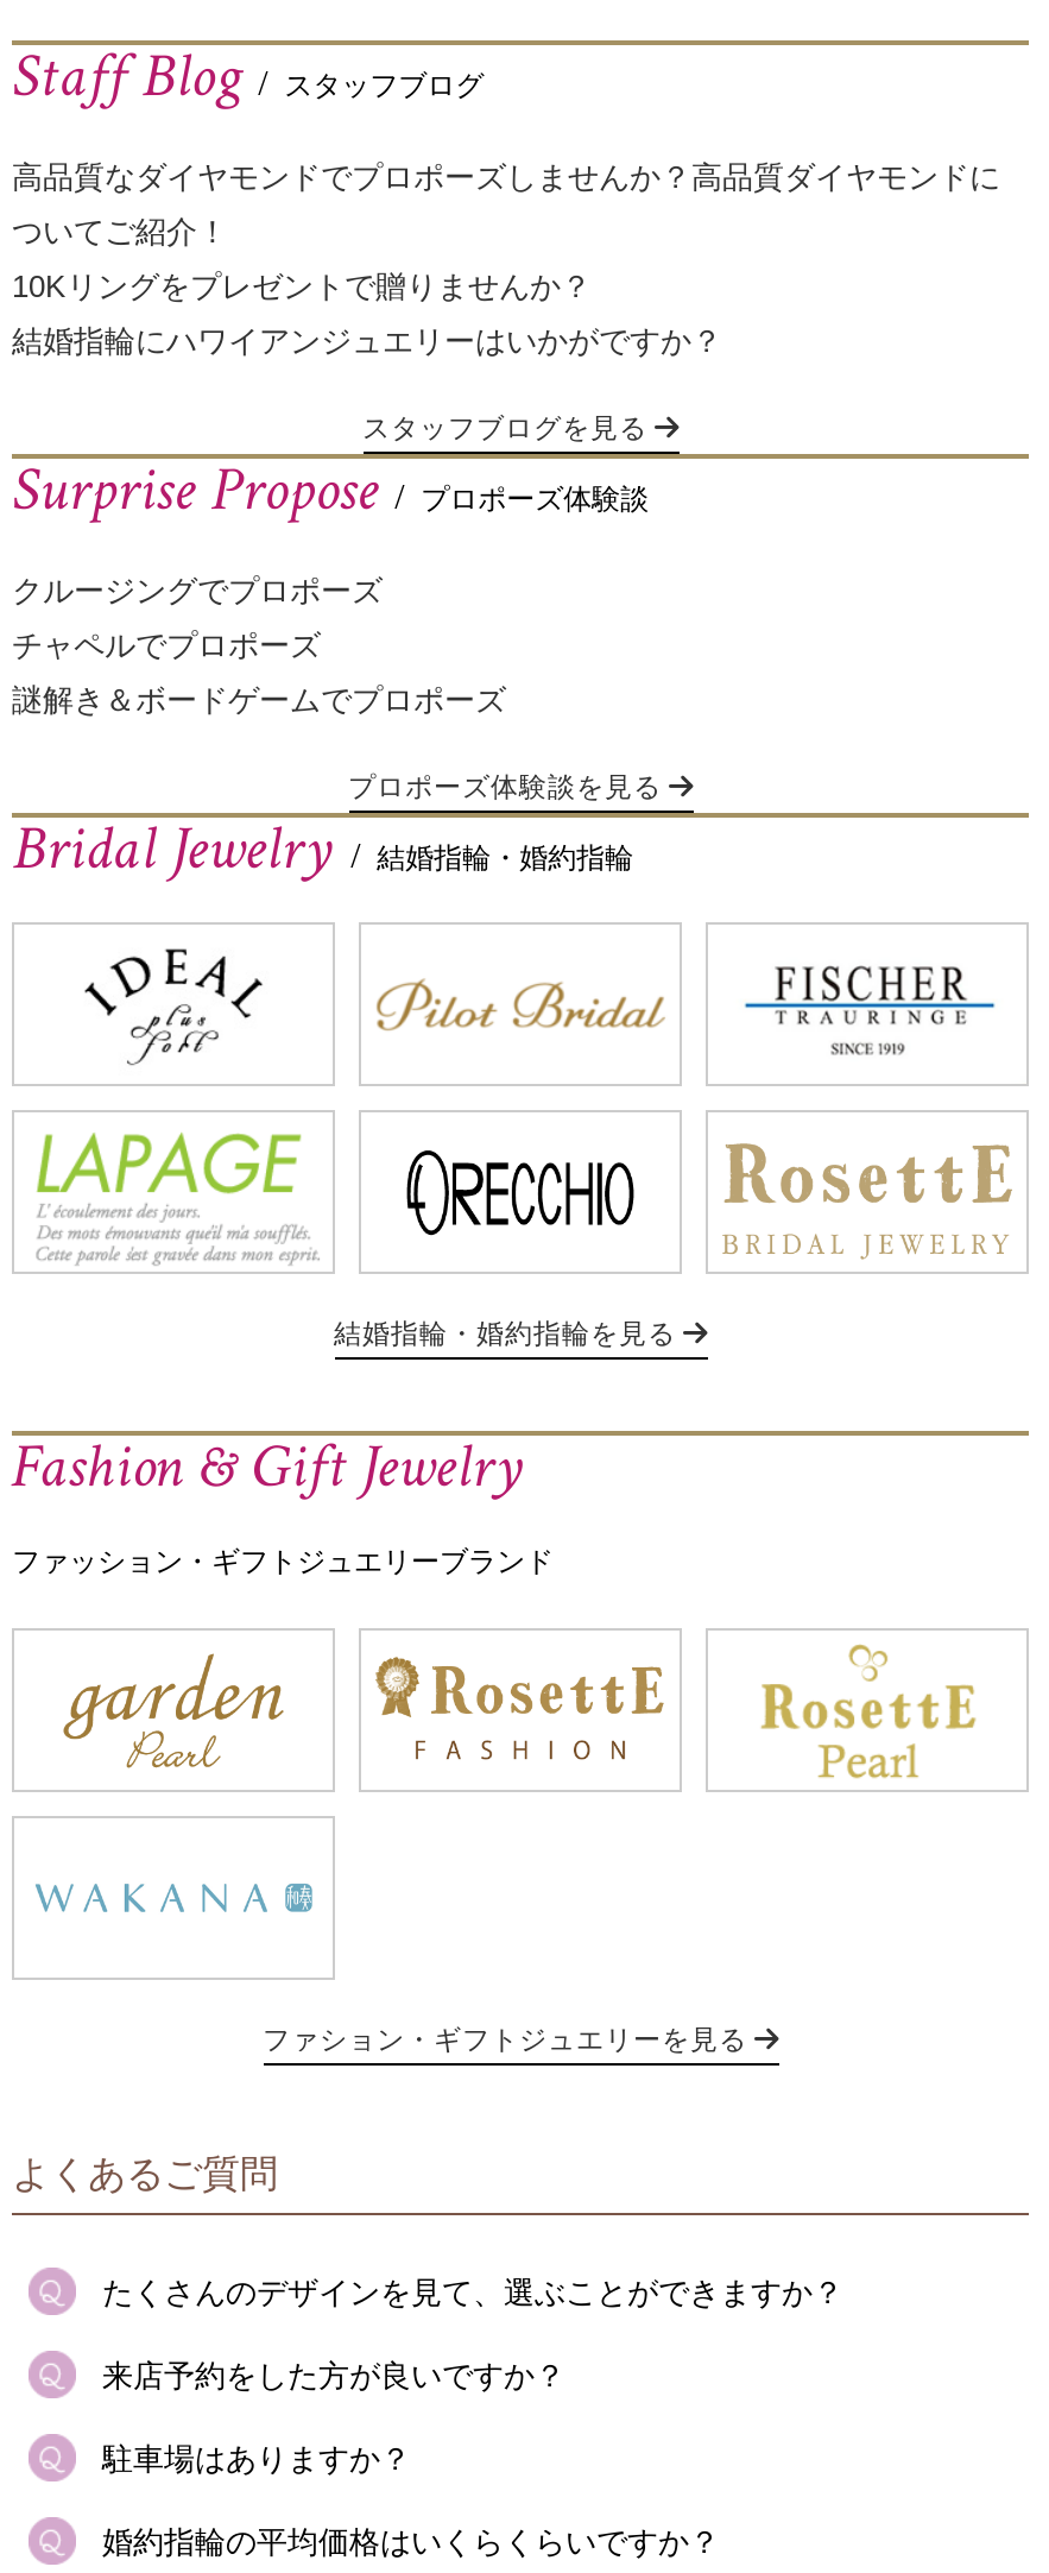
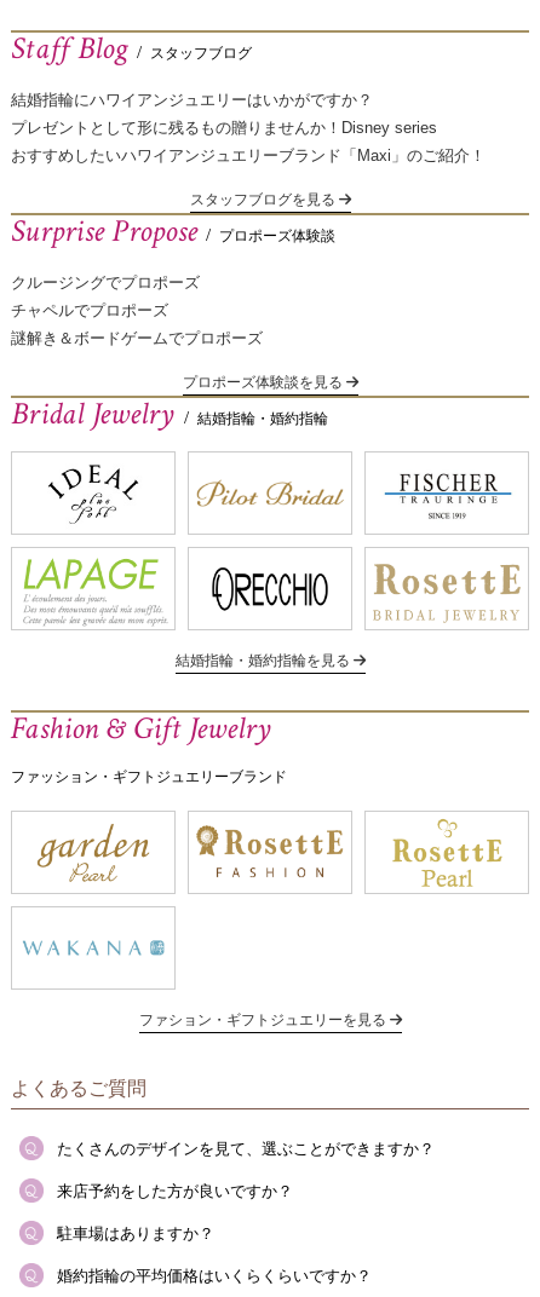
[12,160,1000,305] 高品質なダイヤモンドでプロポーズしませんか？高品質ダイヤモンドに | ついてご紹介！ | 10Kリングをプレゼントで贈りませんか？ -> none
moved [12,324,722,360] -> [11,91,373,109]: 結婚指輪にハワイアンジュエリーはいかがですか？
none -> [11,119,486,165] プレゼントとして形に残るもの贈りませんか！Disney series | おすすめしたいハワイアンジュエリーブランド「Maxi」のご紹介！

